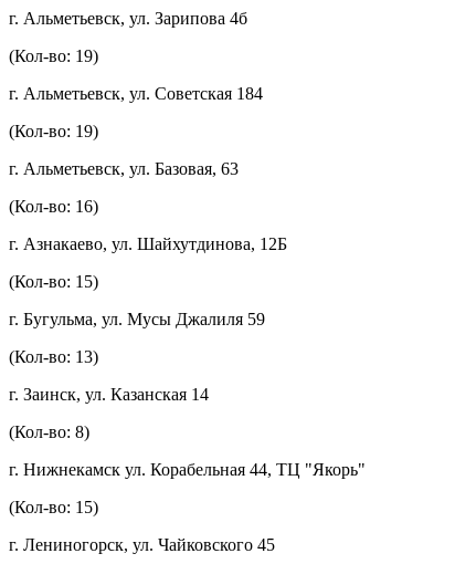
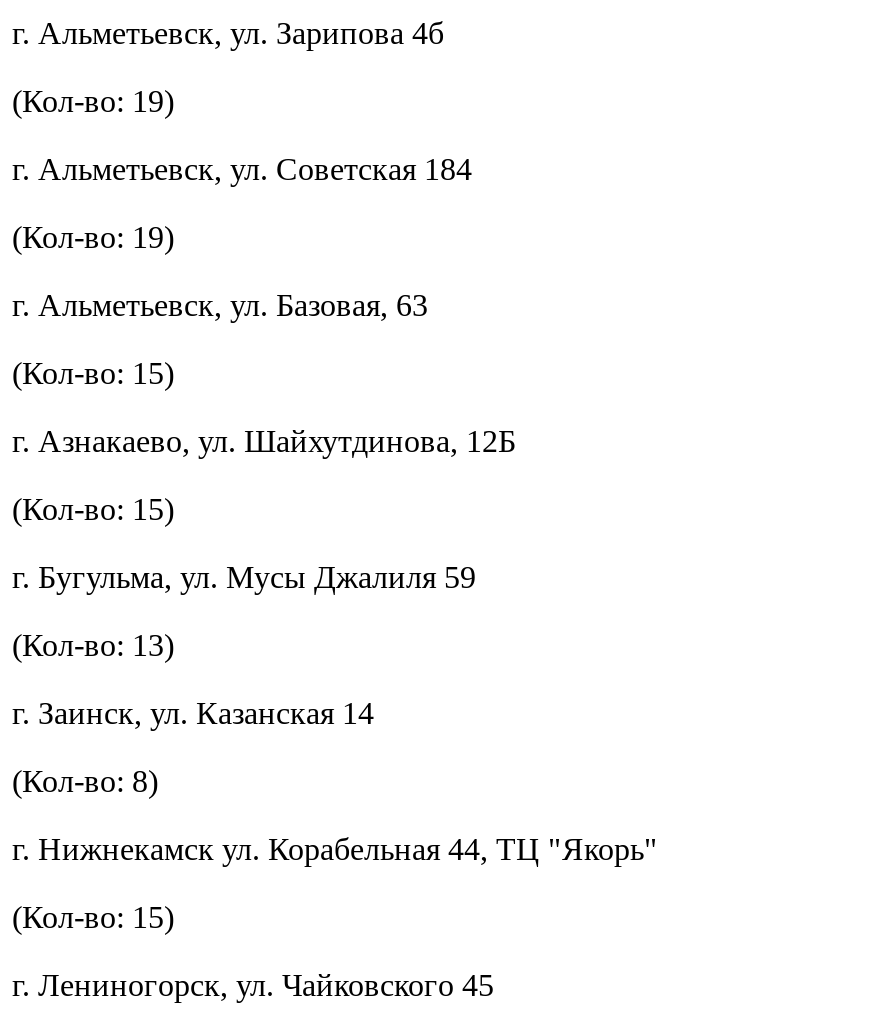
[9,197,98,216] (Кол-во: 16) -> [12,357,174,391] (Кол-во: 15)

